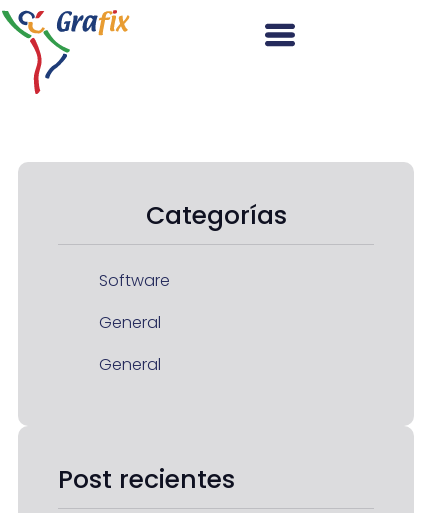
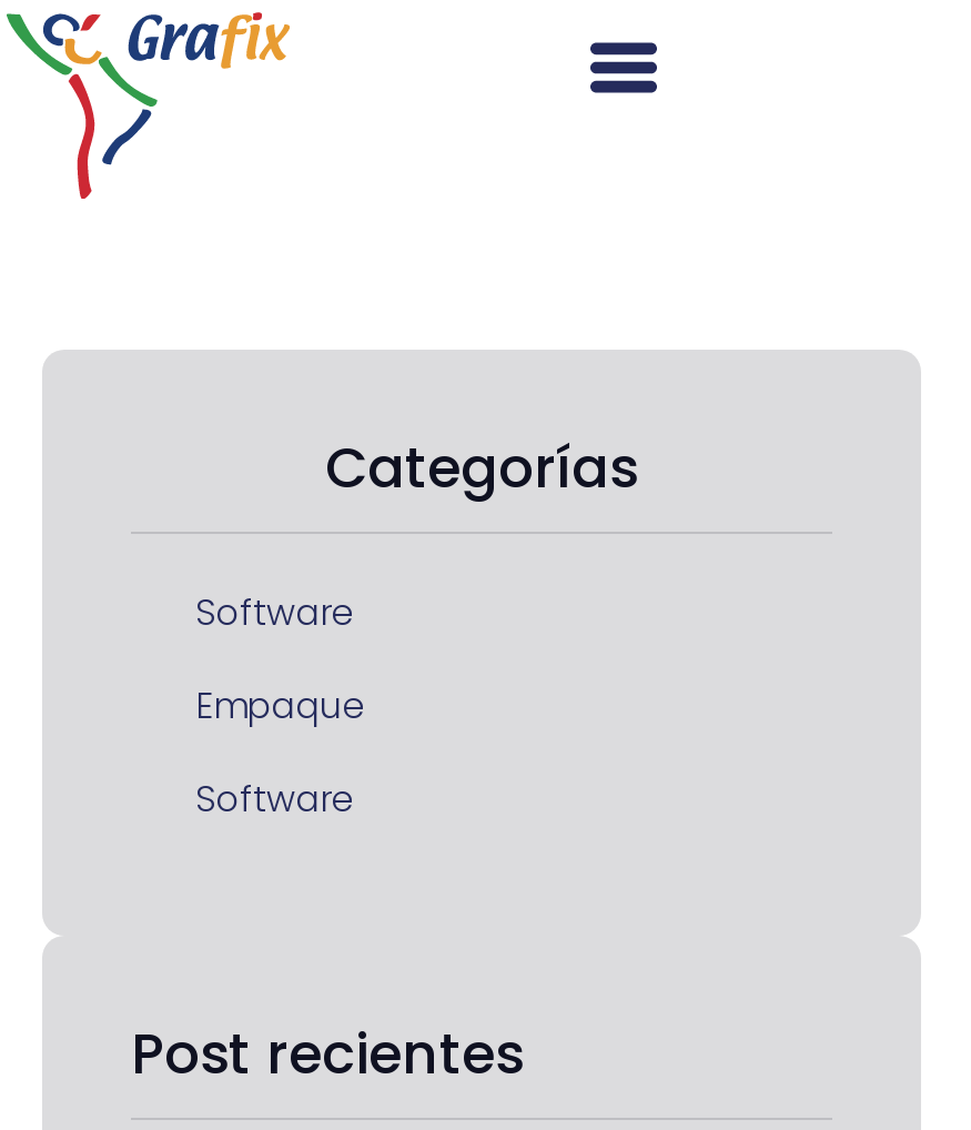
[98,311,160,334] General -> [195,680,364,731] Empaque
[98,353,160,376] General -> [195,773,353,824] Software

